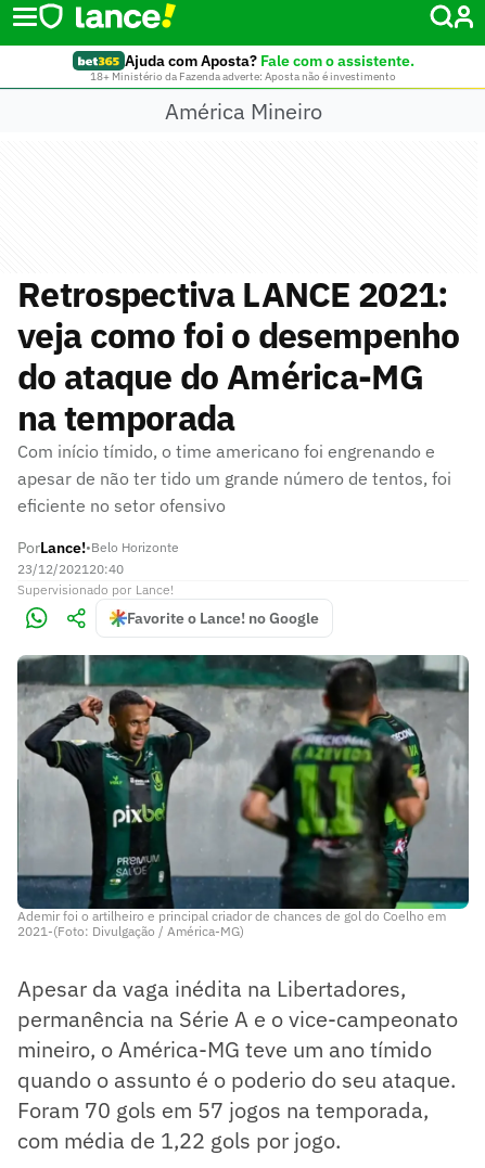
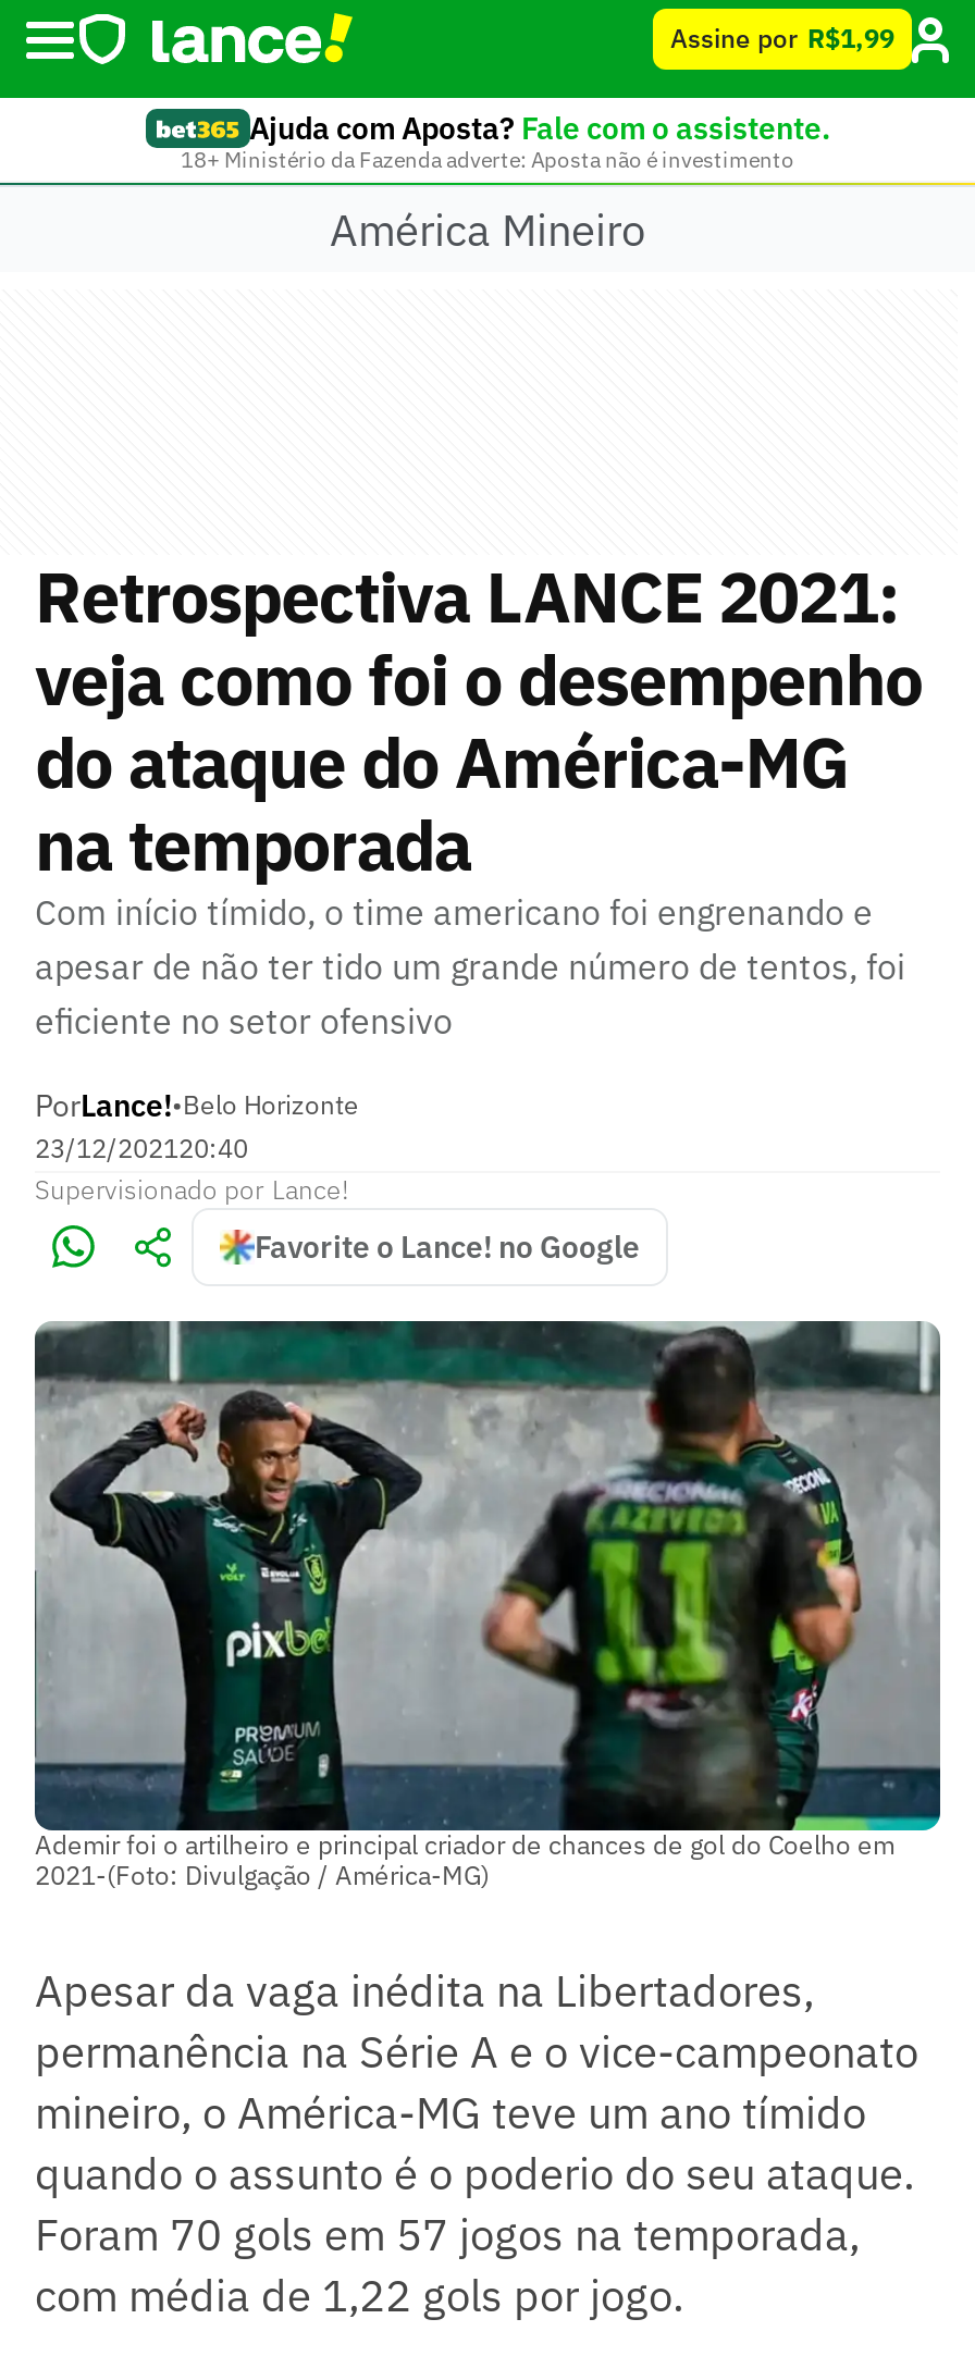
none -> [670,22,894,54] Assine por R$1,99

